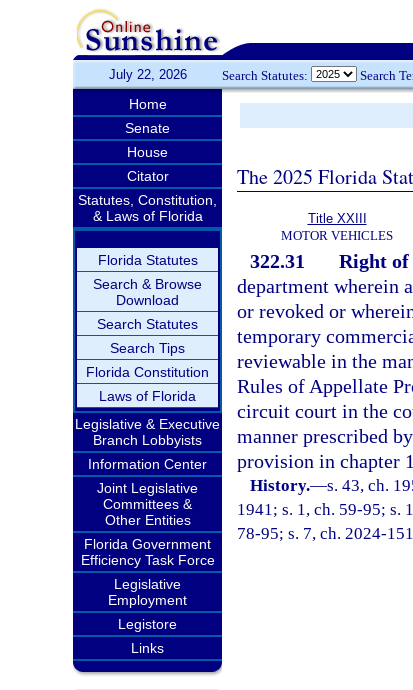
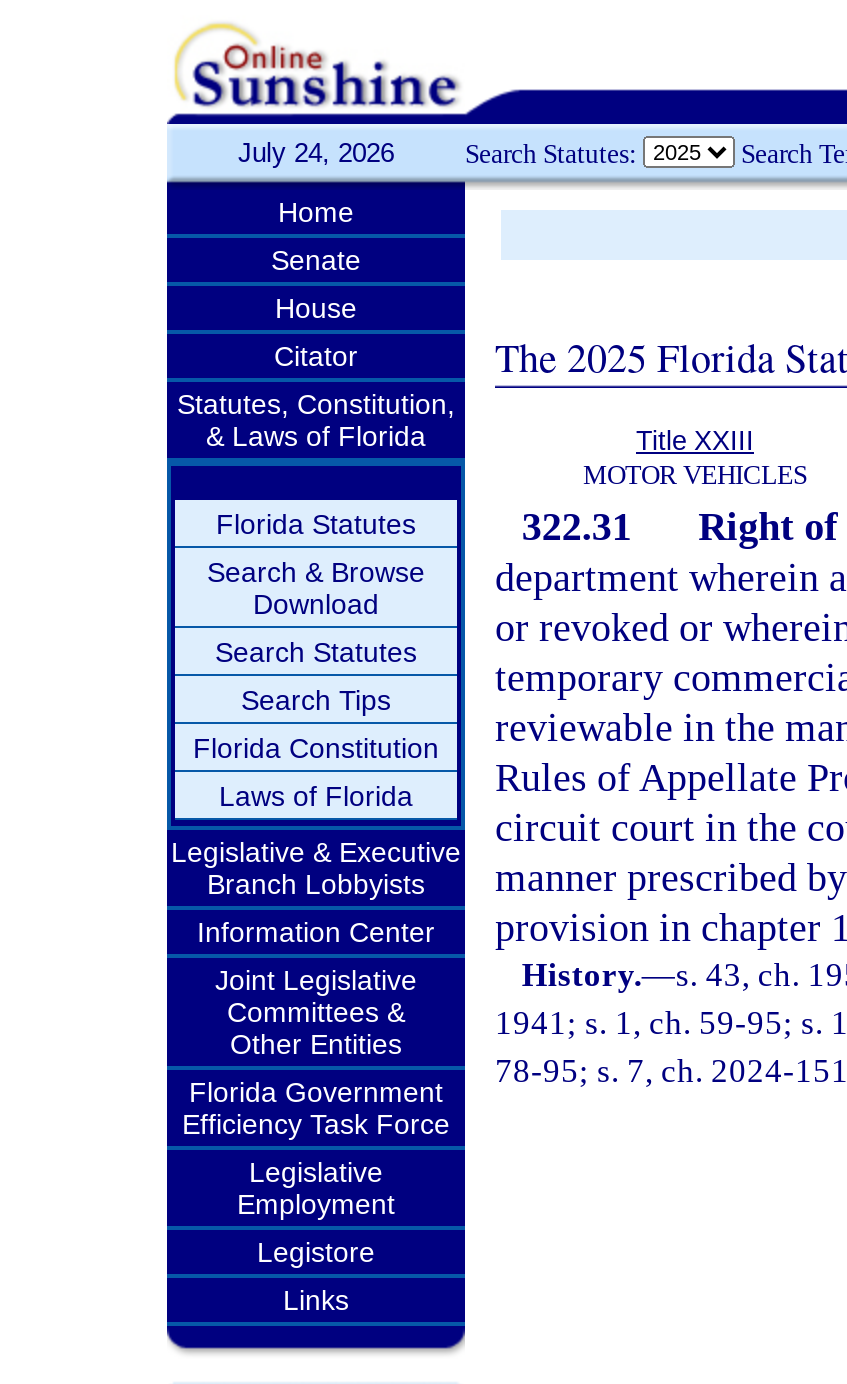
[108,67,186,82] July 22, 2026 -> [238,138,394,168] July 24, 2026

